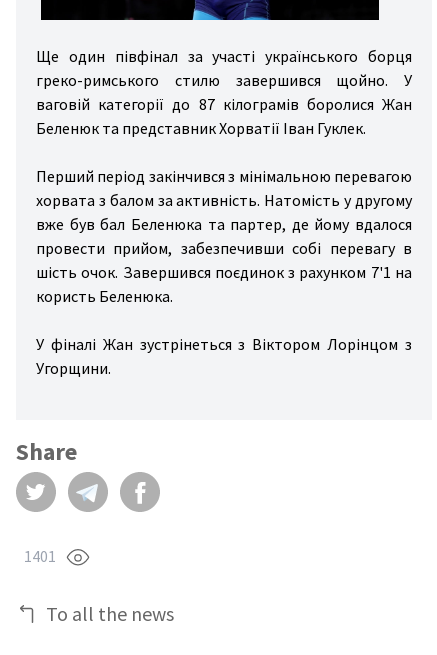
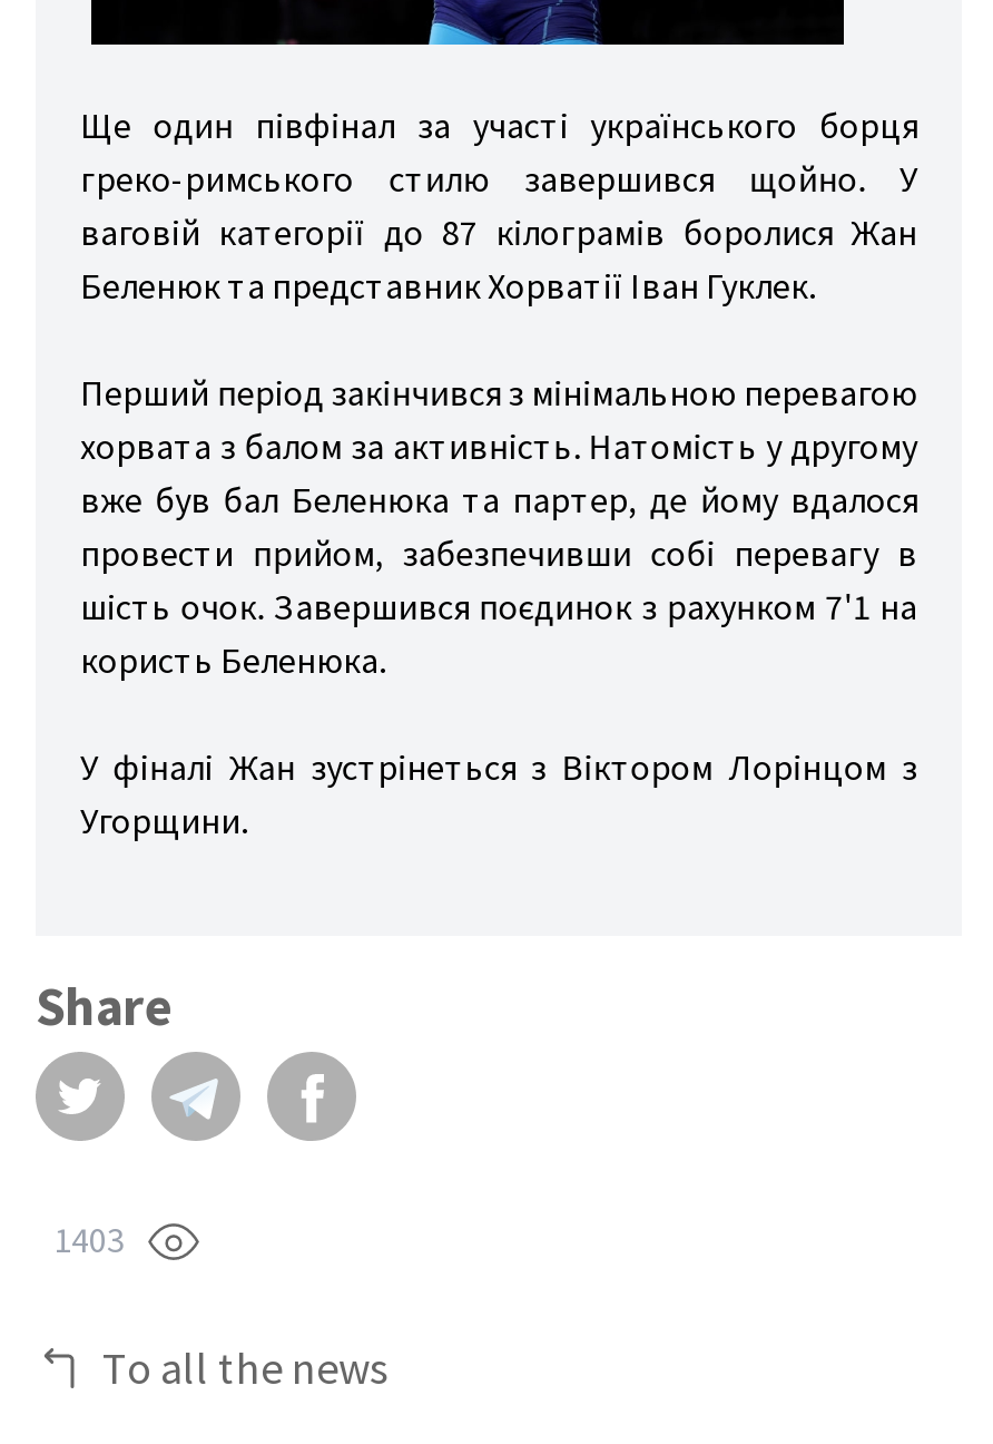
[24,546,56,566] 1401 -> [53,1218,125,1262] 1403

